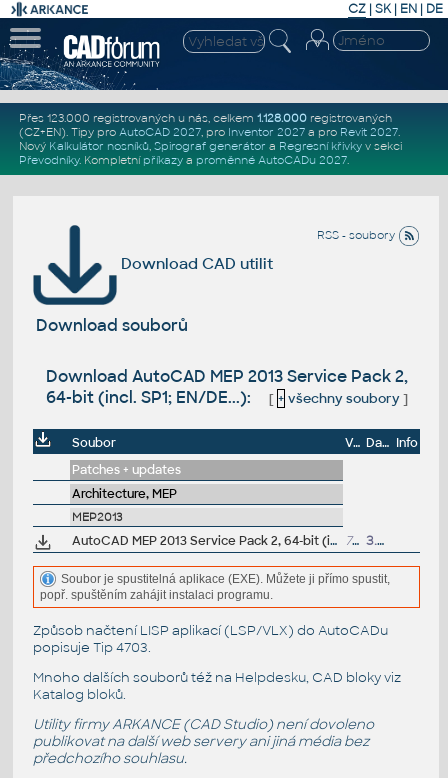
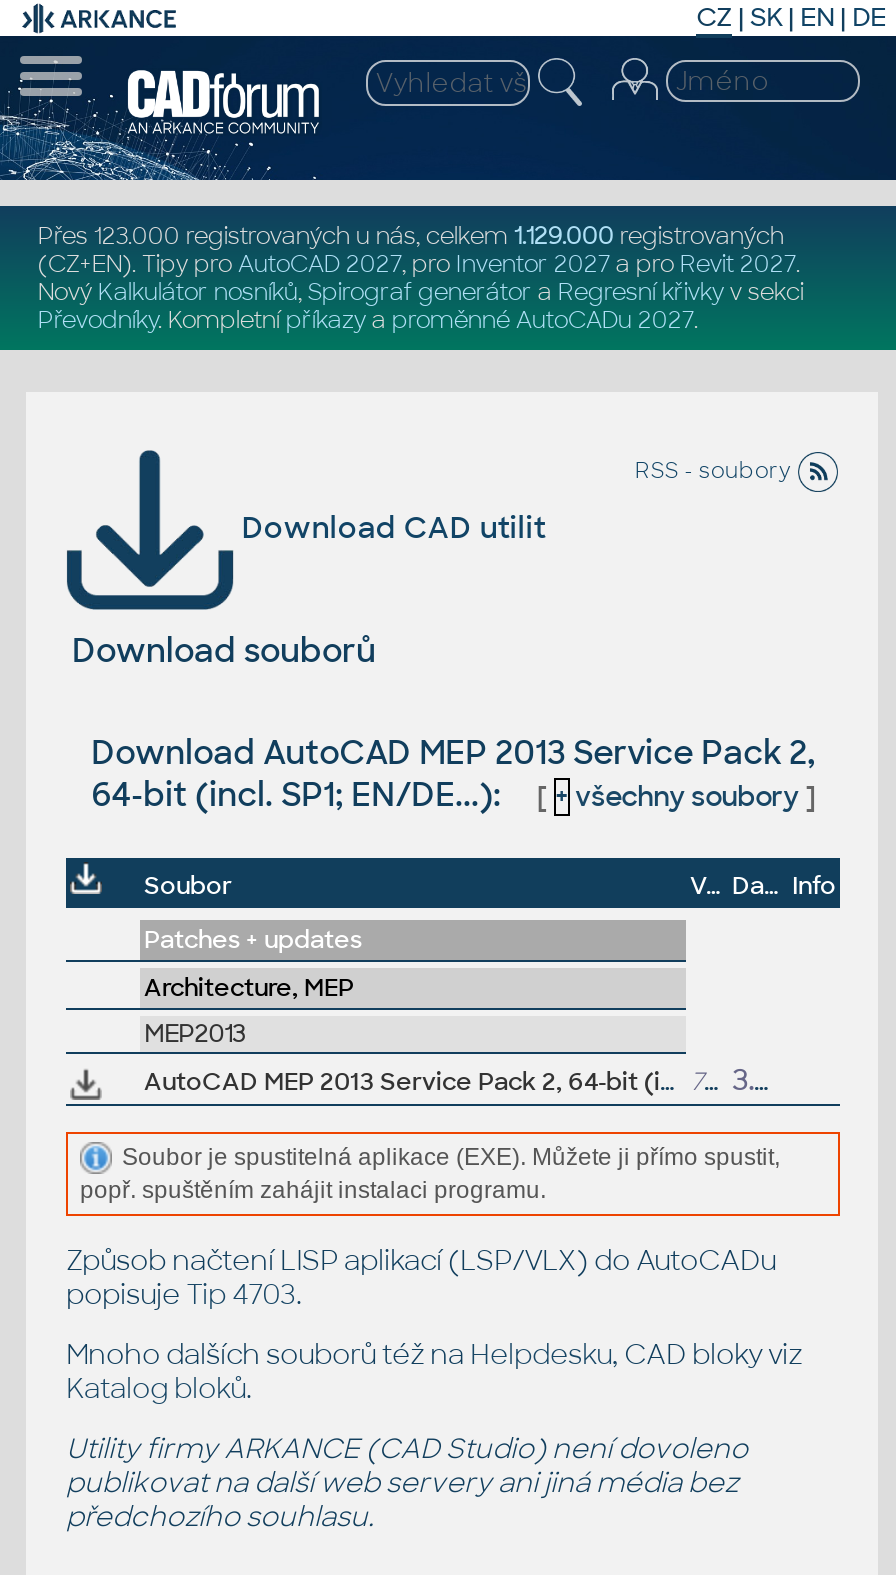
[19,111,392,125] Přes 123.000 registrovaných u nás, celkem 1.128.000 registrovaných -> [38,222,784,250] Přes 123.000 registrovaných u nás, celkem 1.129.000 registrovaných

